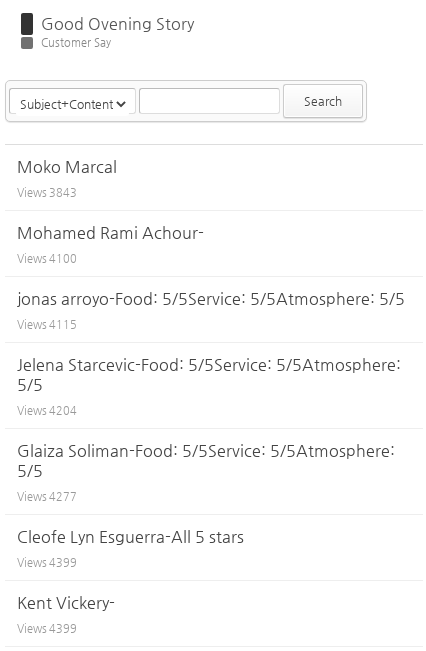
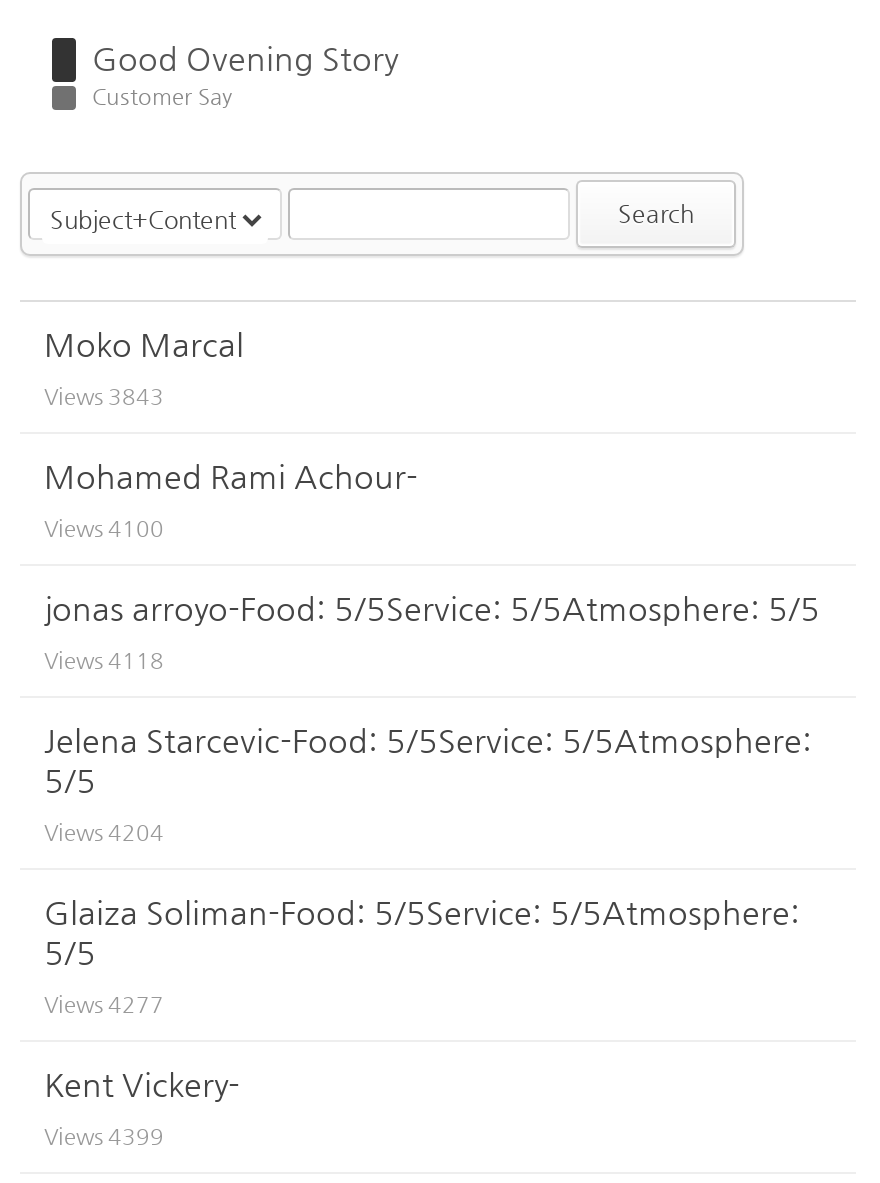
[17,317,77,330] Views 4115 -> [44,647,164,673] Views 4118
[17,526,244,568] Cleofe Lyn Esguerra-All 5 stars | Views 4399 -> none

